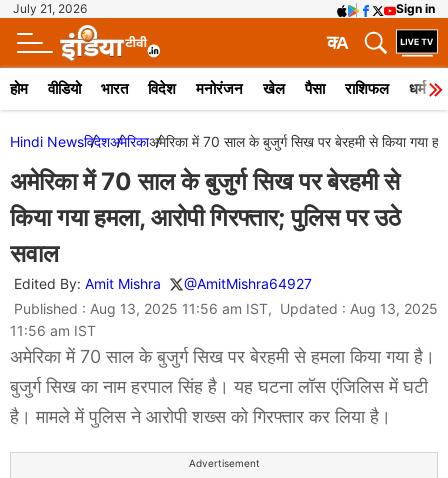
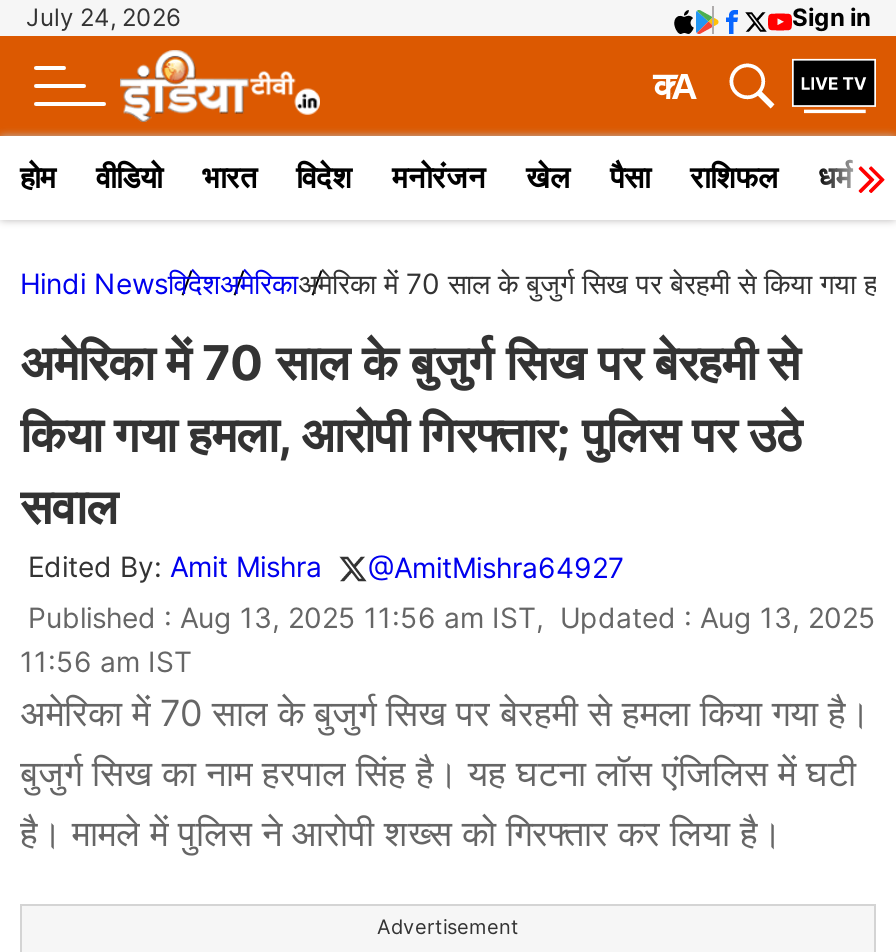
[13,1,87,16] July 21, 2026 -> [26,2,180,32] July 24, 2026

